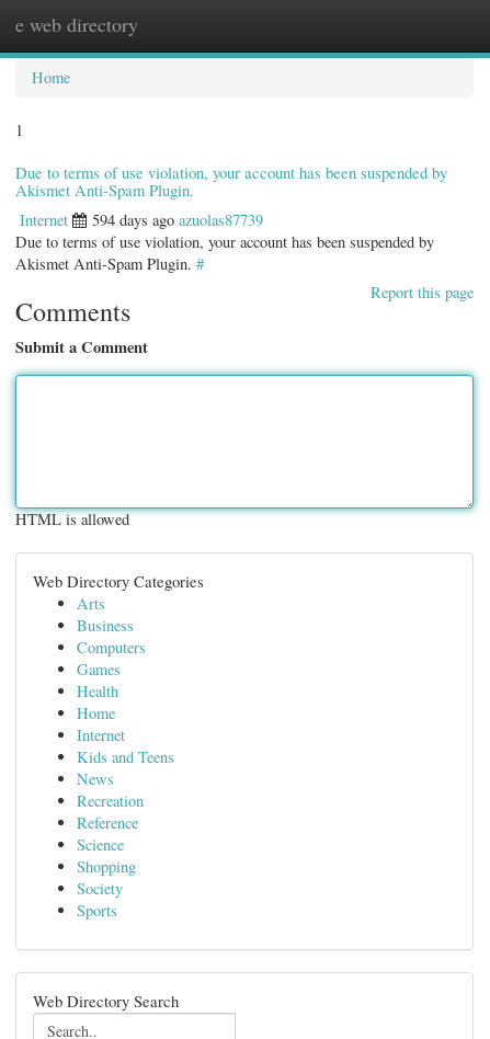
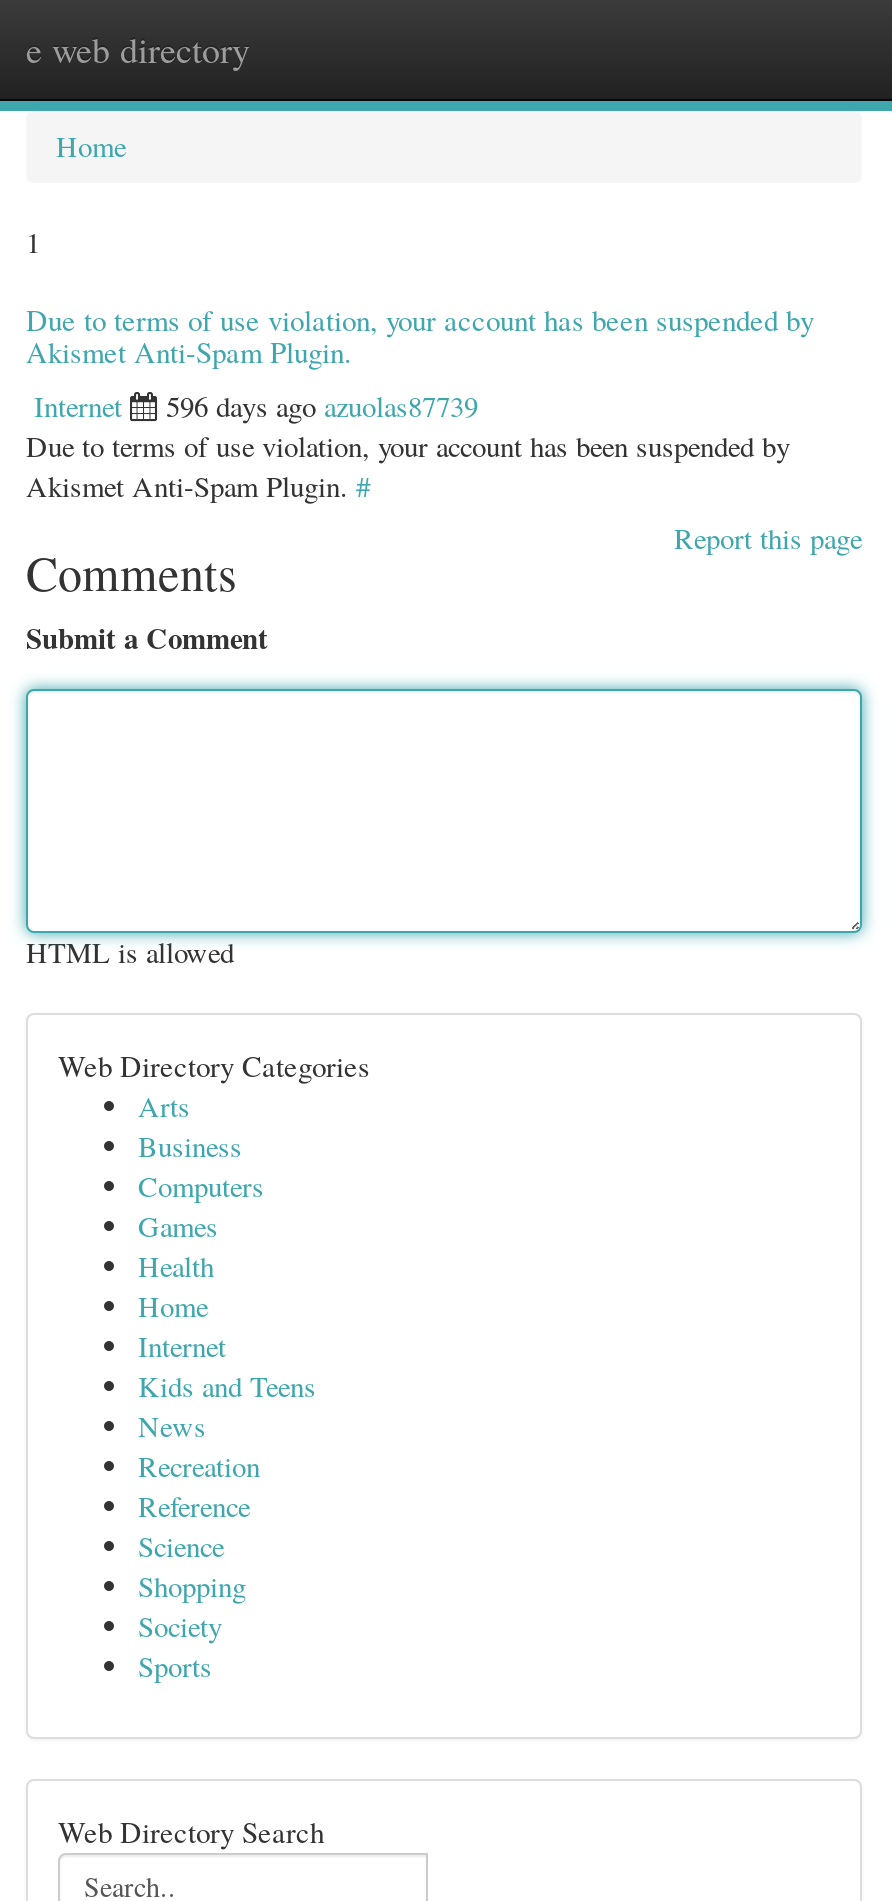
[92,209,263,230] 594 days ago azuolas87739 -> [166,387,478,425] 596 days ago azuolas87739

